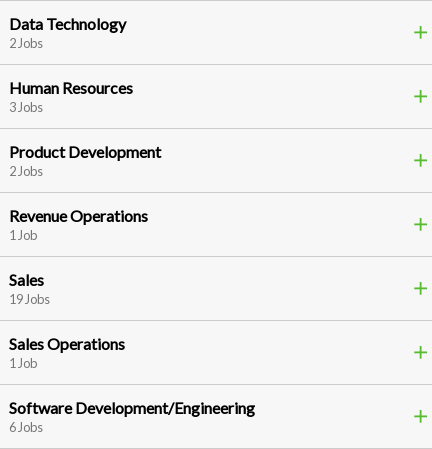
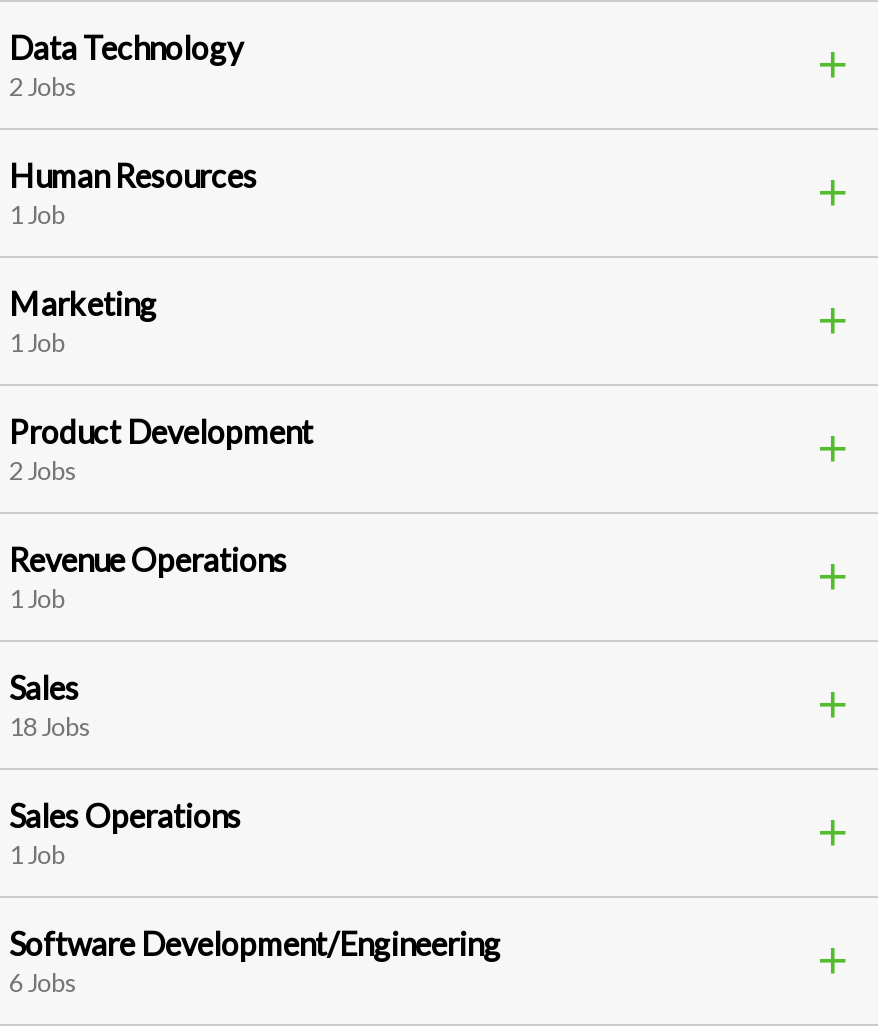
[9,99,43,115] 3 Jobs -> [9,198,157,358] 1 Job | Marketing | 1 Job
[9,291,50,307] 19 Jobs -> [9,710,91,742] 18 Jobs

